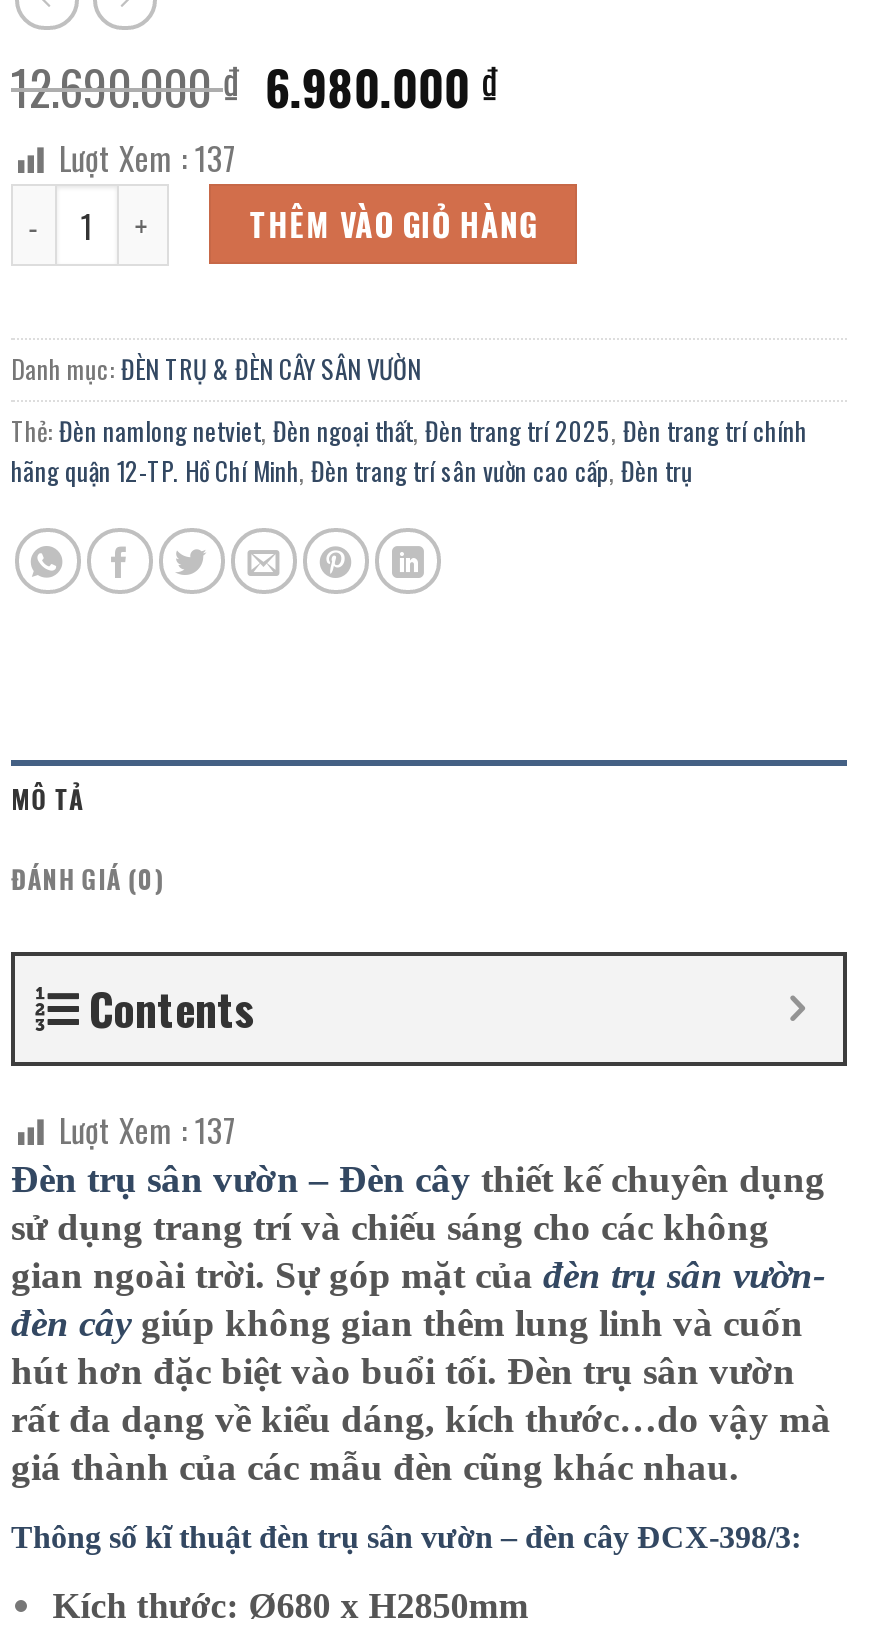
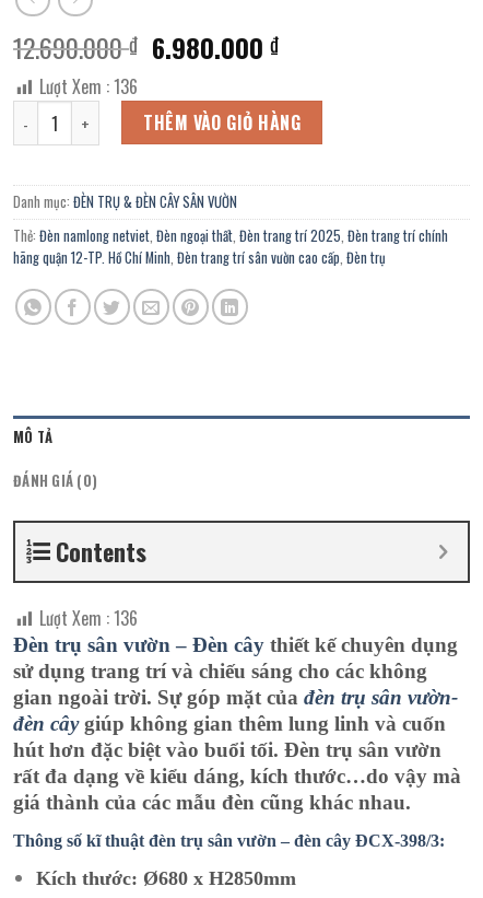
[59,135,237,183] Lượt Xem : 137 -> [39,74,138,100] Lượt Xem : 136
[59,1107,237,1155] Lượt Xem : 137 -> [39,605,138,631] Lượt Xem : 136

